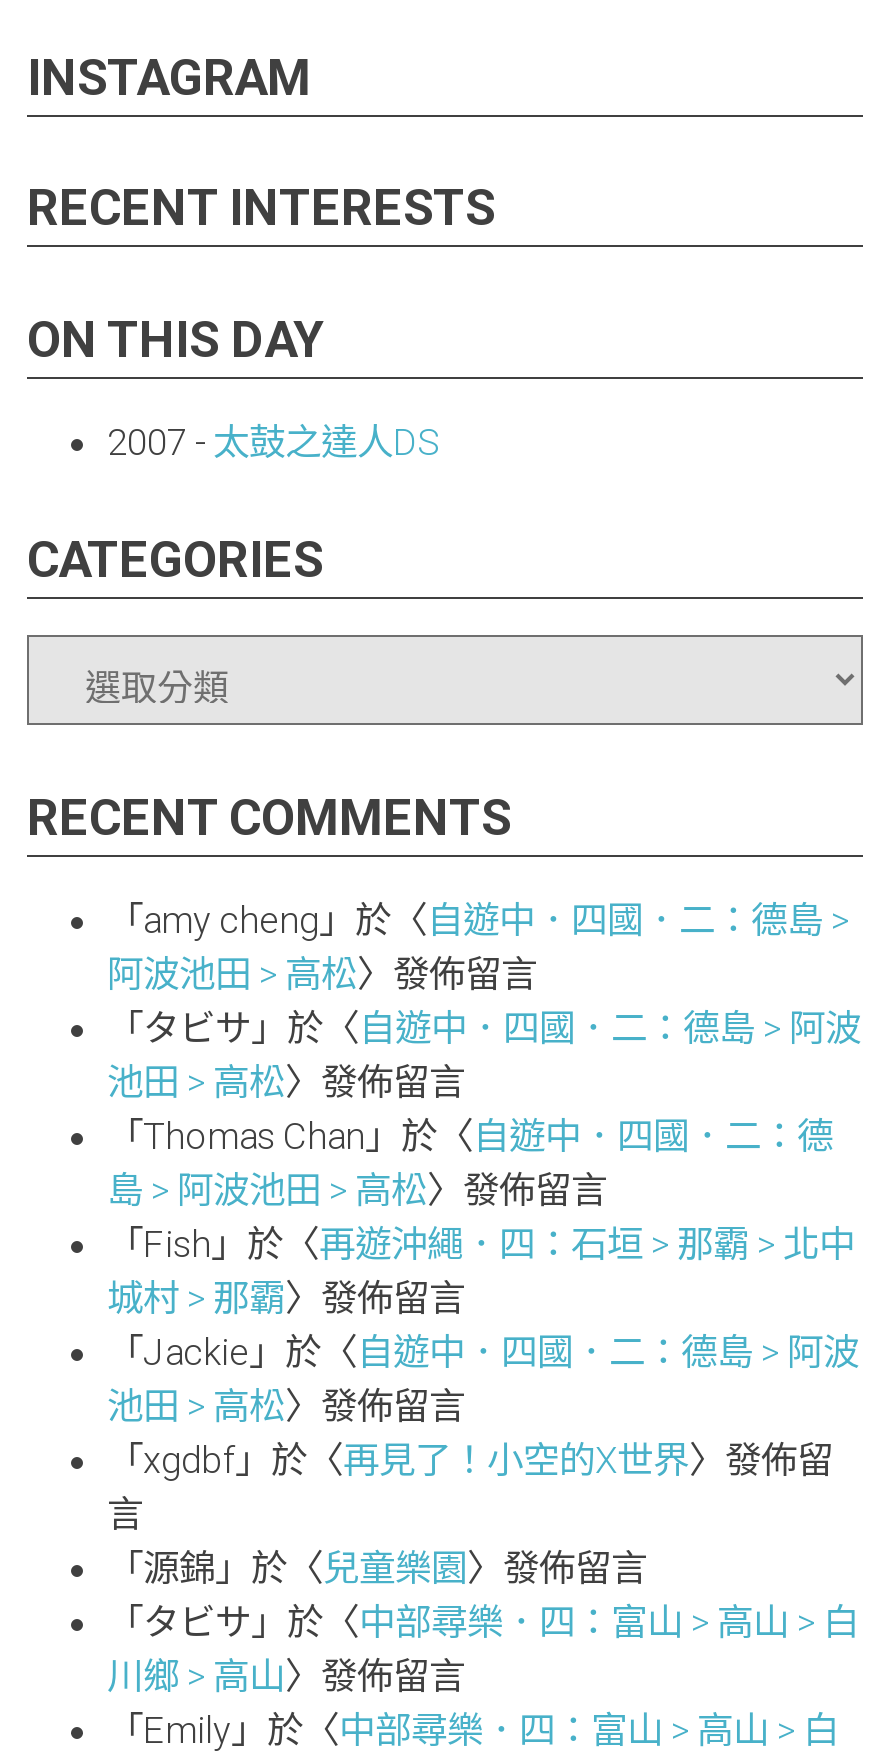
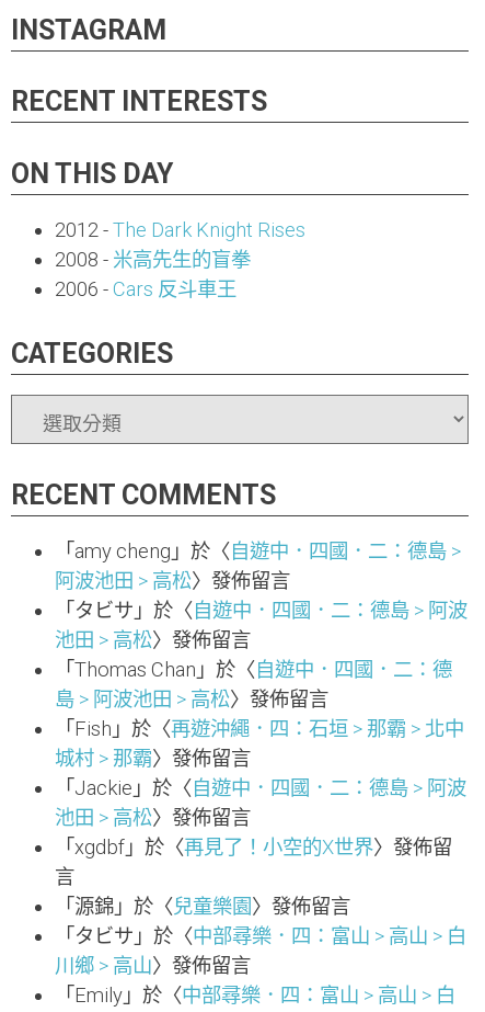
[107,421,439,463] 2007 -太鼓之達人DS -> [55,218,305,300] 2012 - The Dark Knight Rises | 2008 -米高先生的盲拳 | 2006 - Cars 反斗車王

